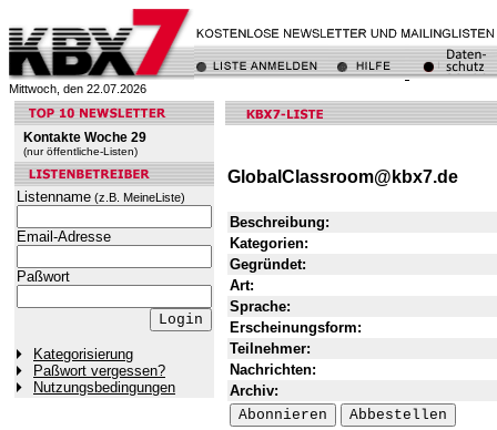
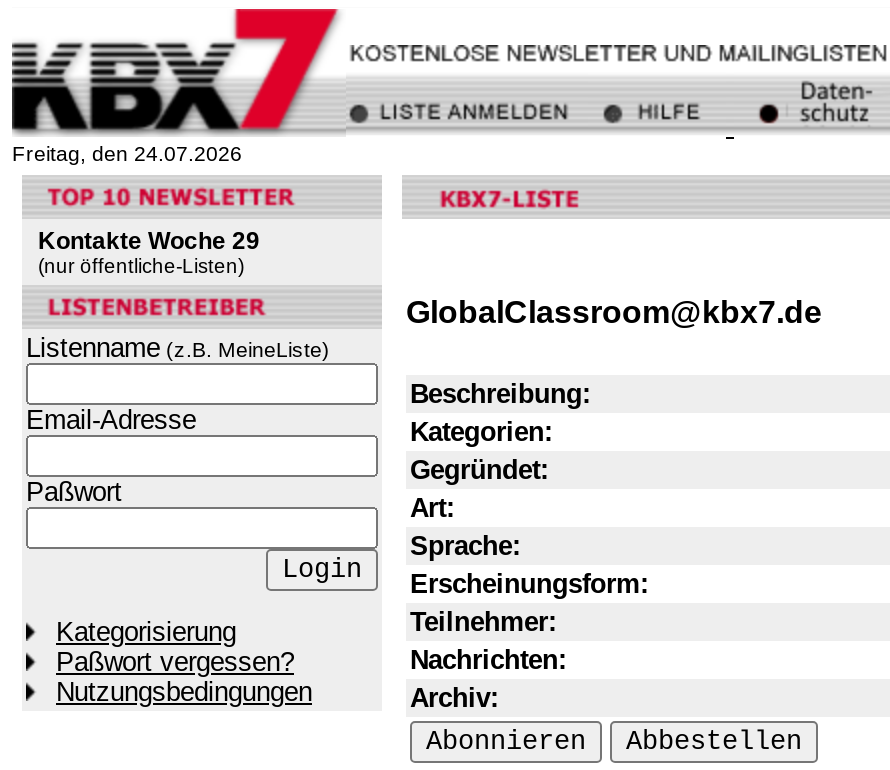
[9,82,146,95] Mittwoch, den 22.07.2026 -> [12,141,242,165] Freitag, den 24.07.2026

